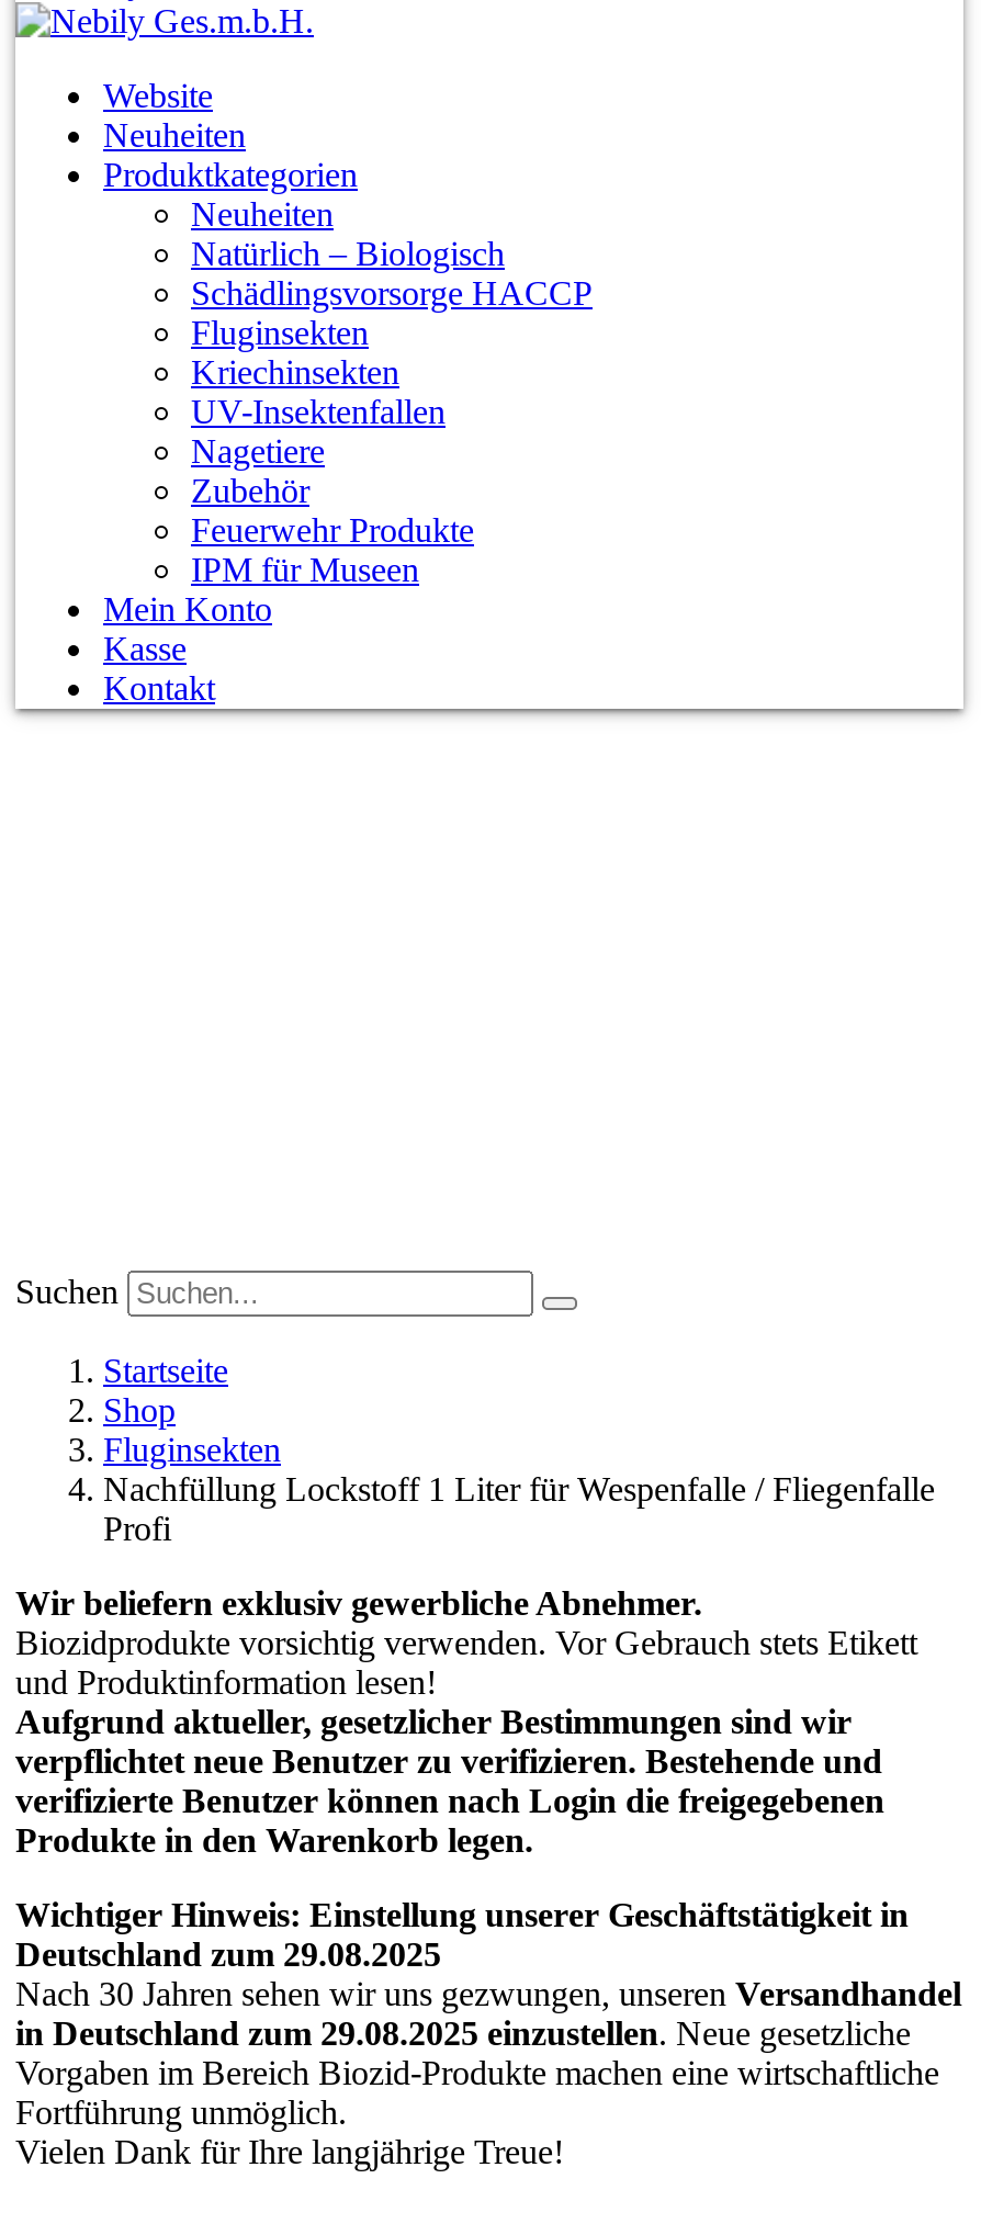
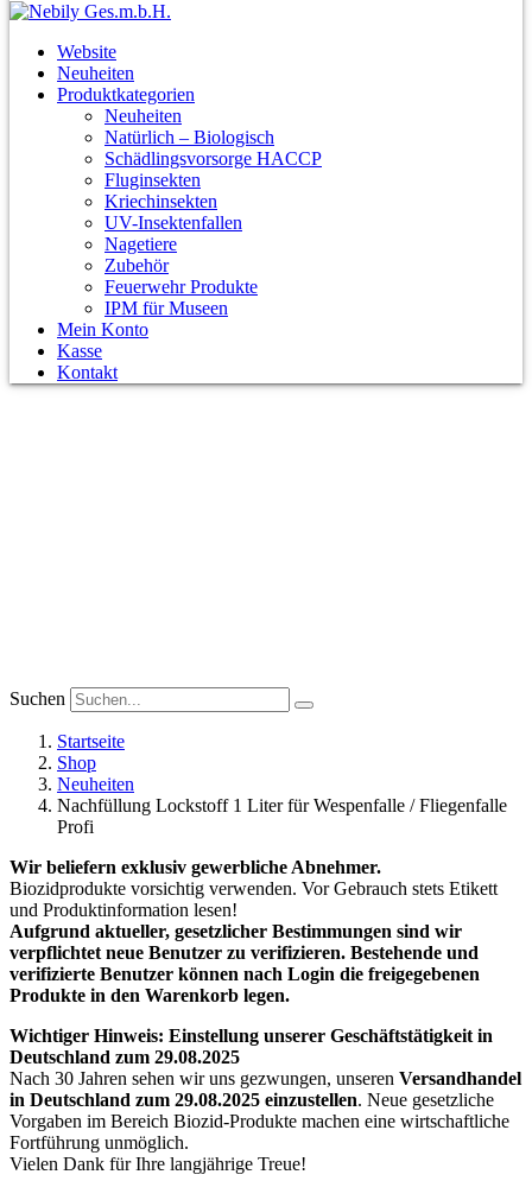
[103,1431,281,1468] Fluginsekten -> [57,774,134,794] Neuheiten

